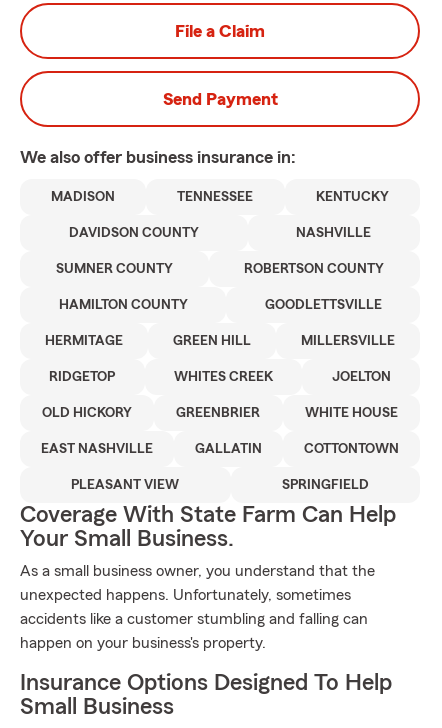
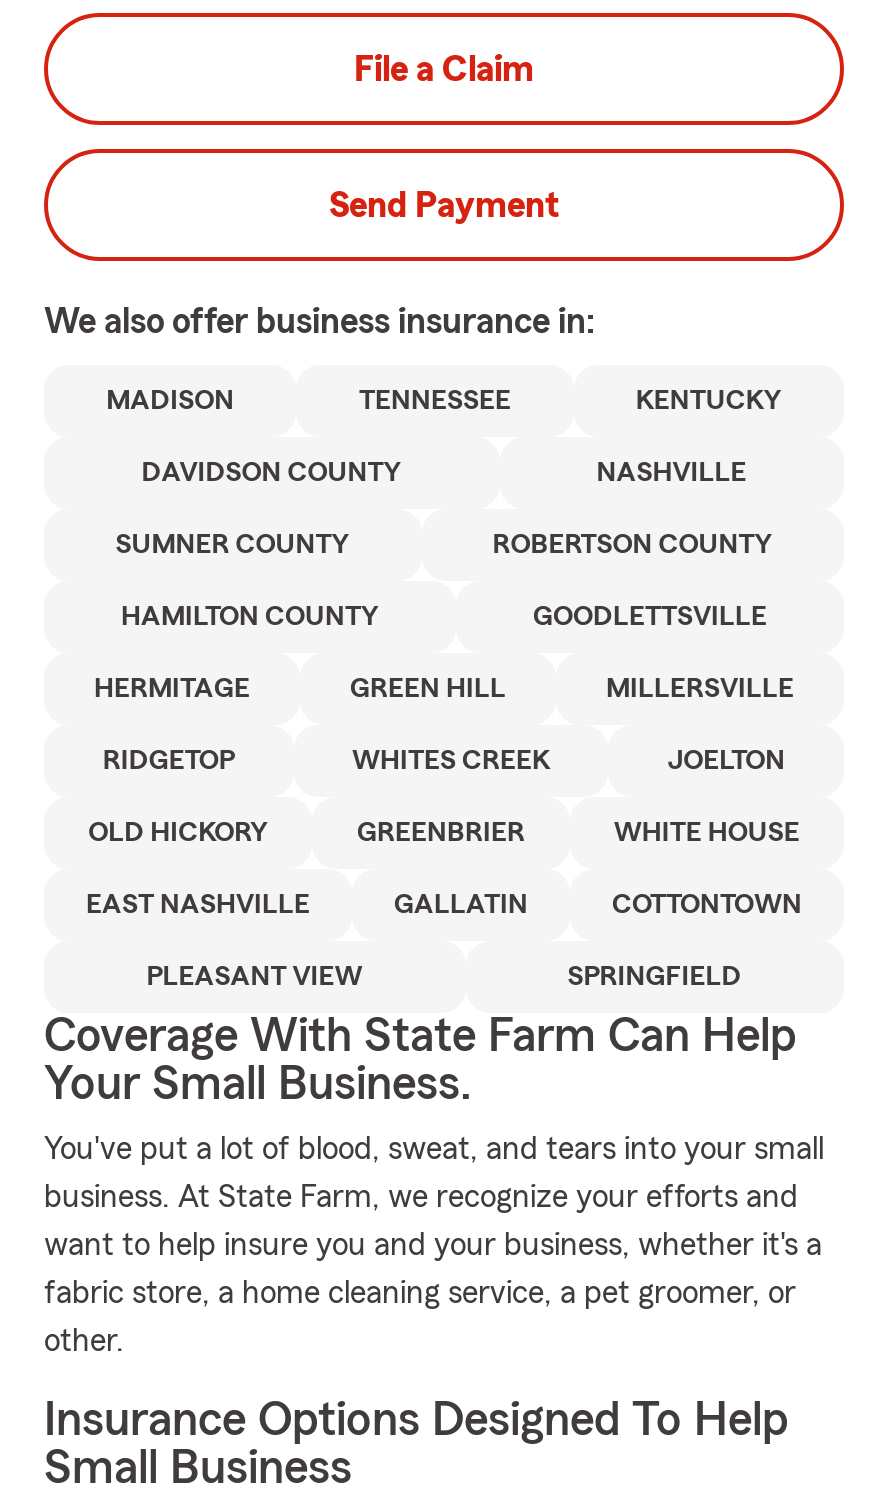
[20,563,375,651] As a small business owner, you understand that the | unexpected happens. Unfortunately, sometimes | accidents like a customer stumbling and falling can | happen on your business's property. -> [44,1133,824,1357] You've put a lot of blood, sweat, and tears into your small | business. At State Farm, we recognize your efforts and | want to help insure you and your business, whether it's a | fabric store, a home cleaning service, a pet groomer, or | other.

